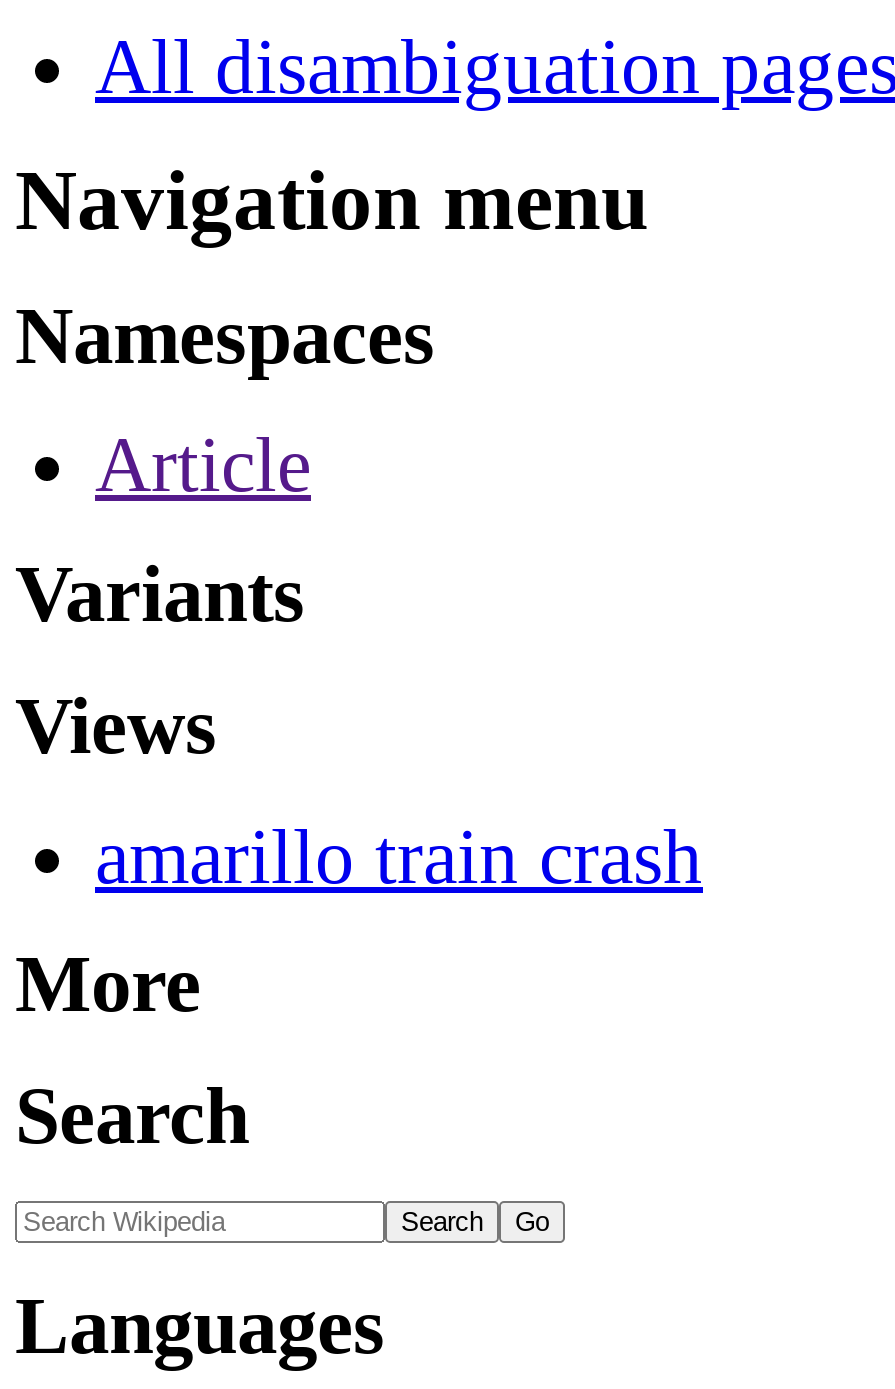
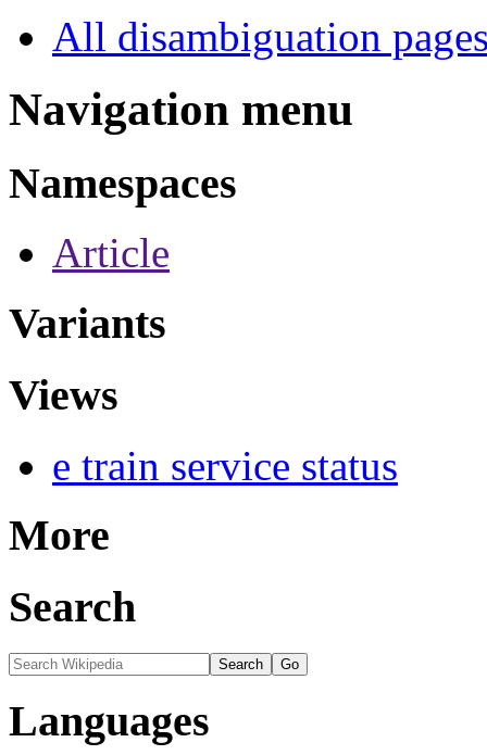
[95,812,703,898] amarillo train crash -> [52,442,398,488] e train service status

